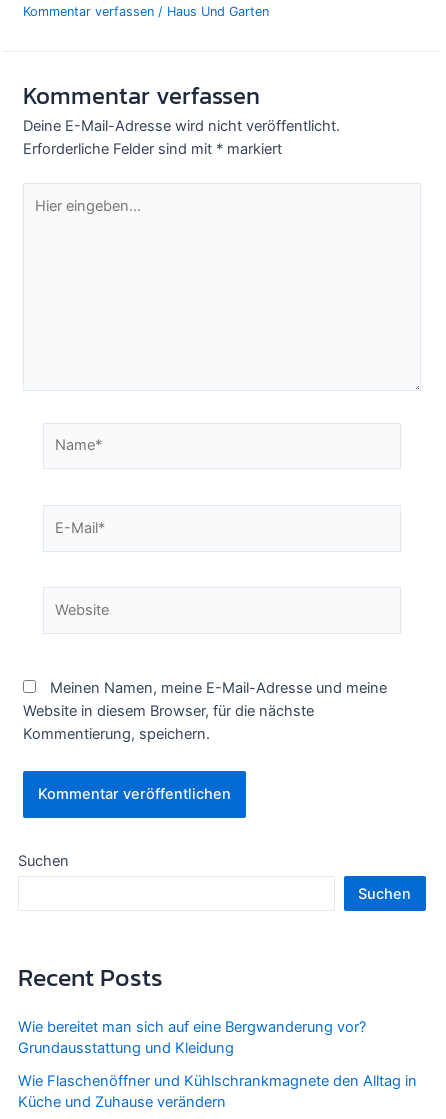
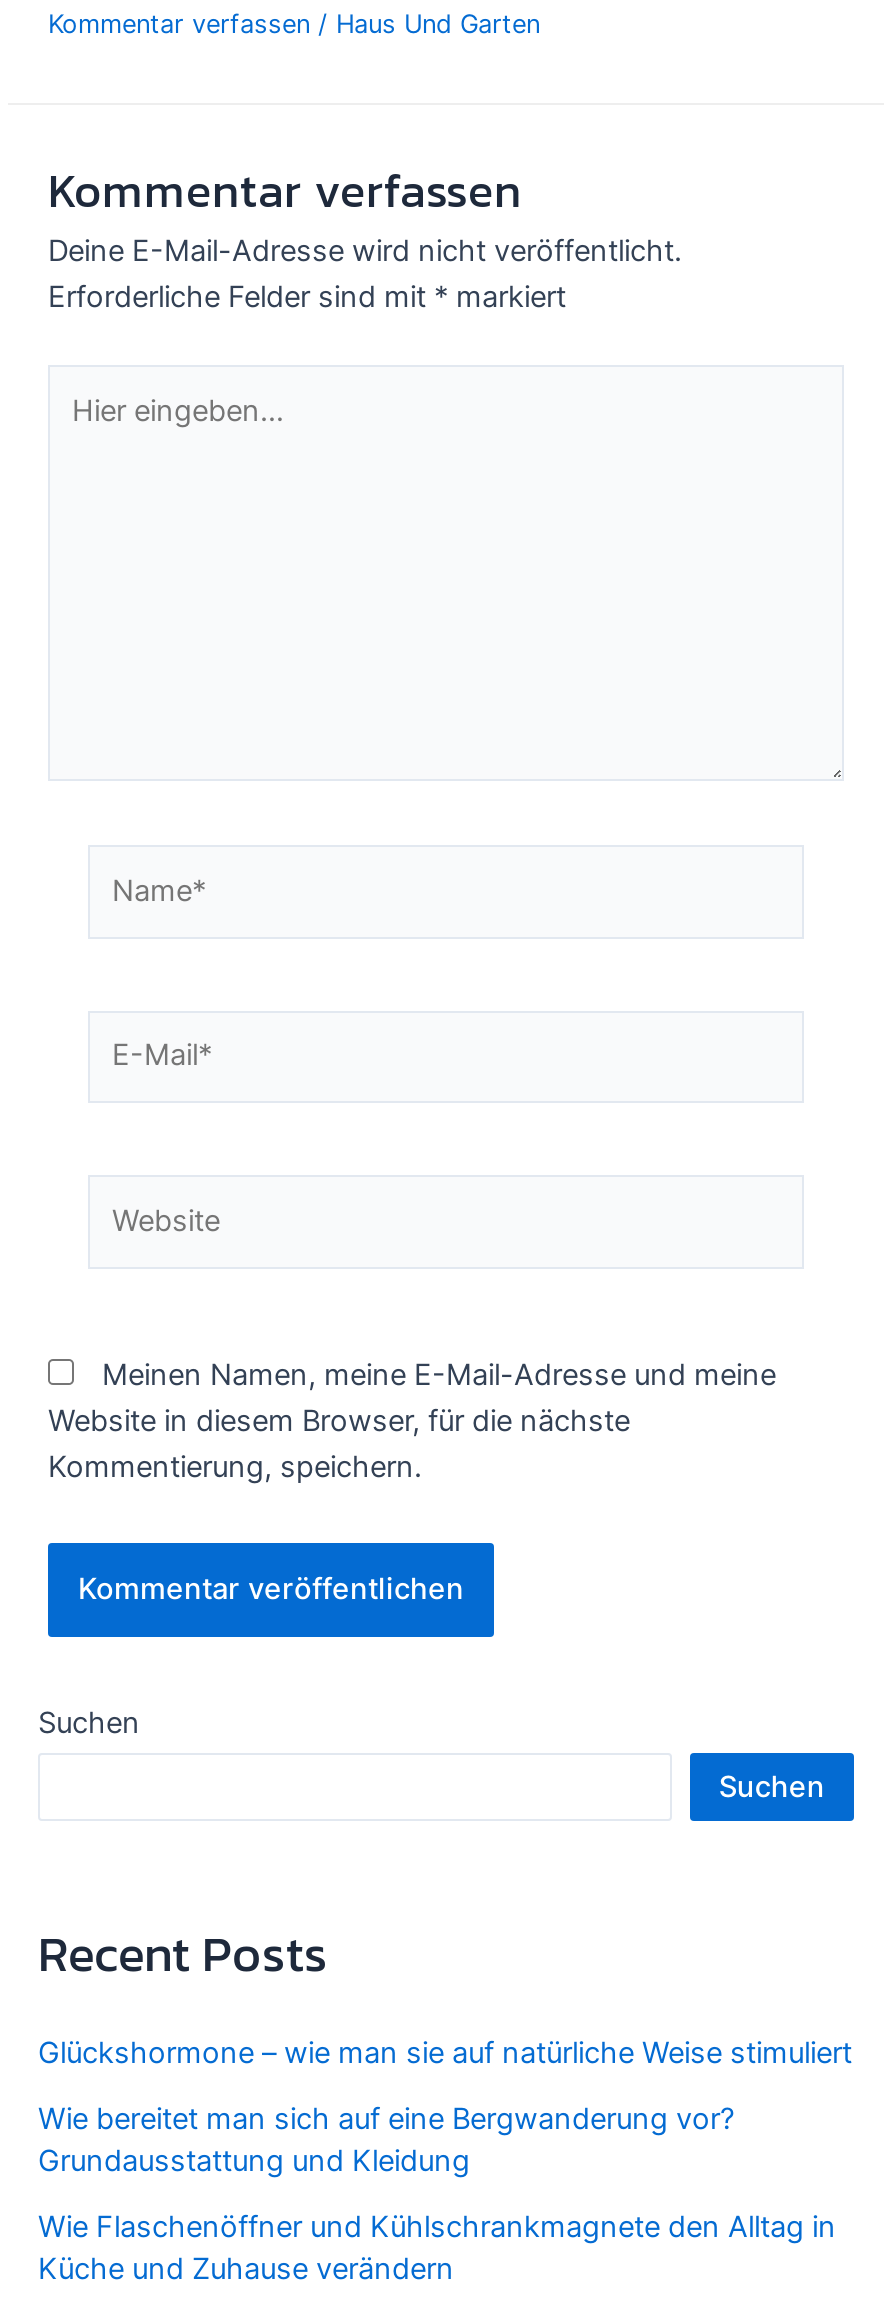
none -> [38,2036,852,2072] Glückshormone – wie man sie auf natürliche Weise stimuliert

